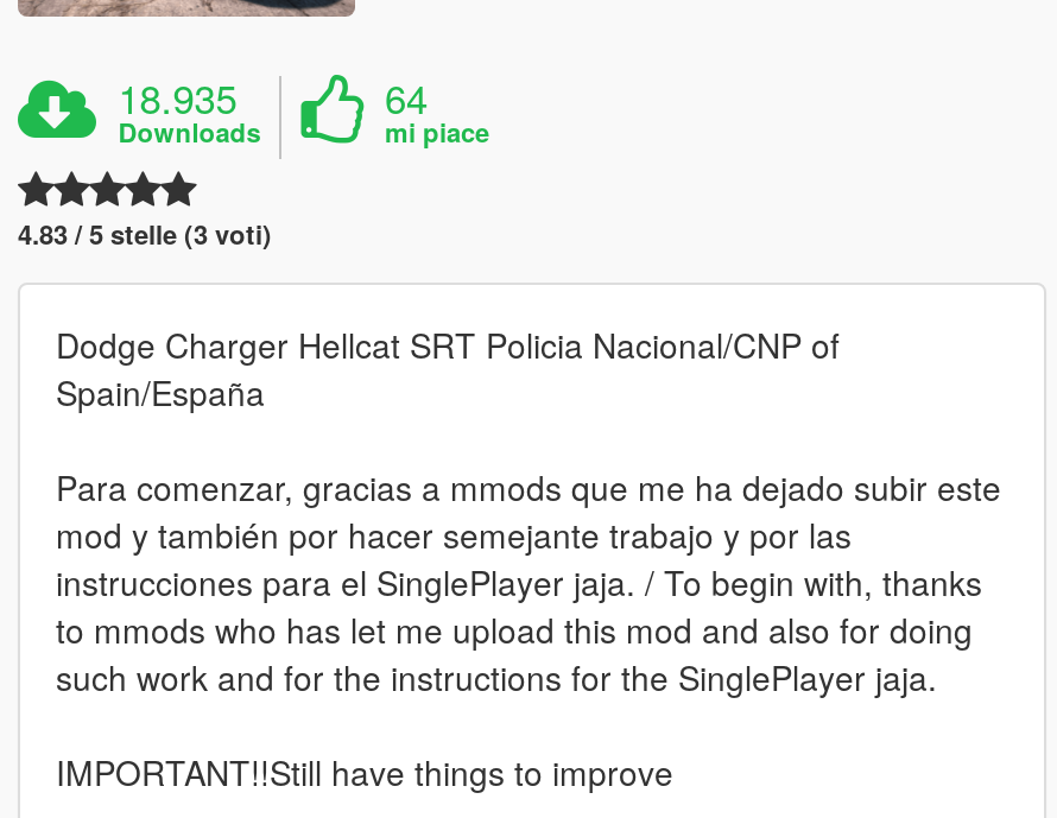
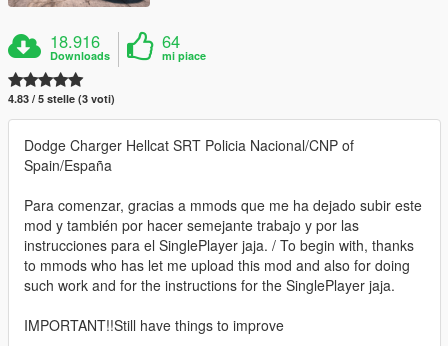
[118,69,237,126] 18.935 -> [50,29,100,53] 18.916

